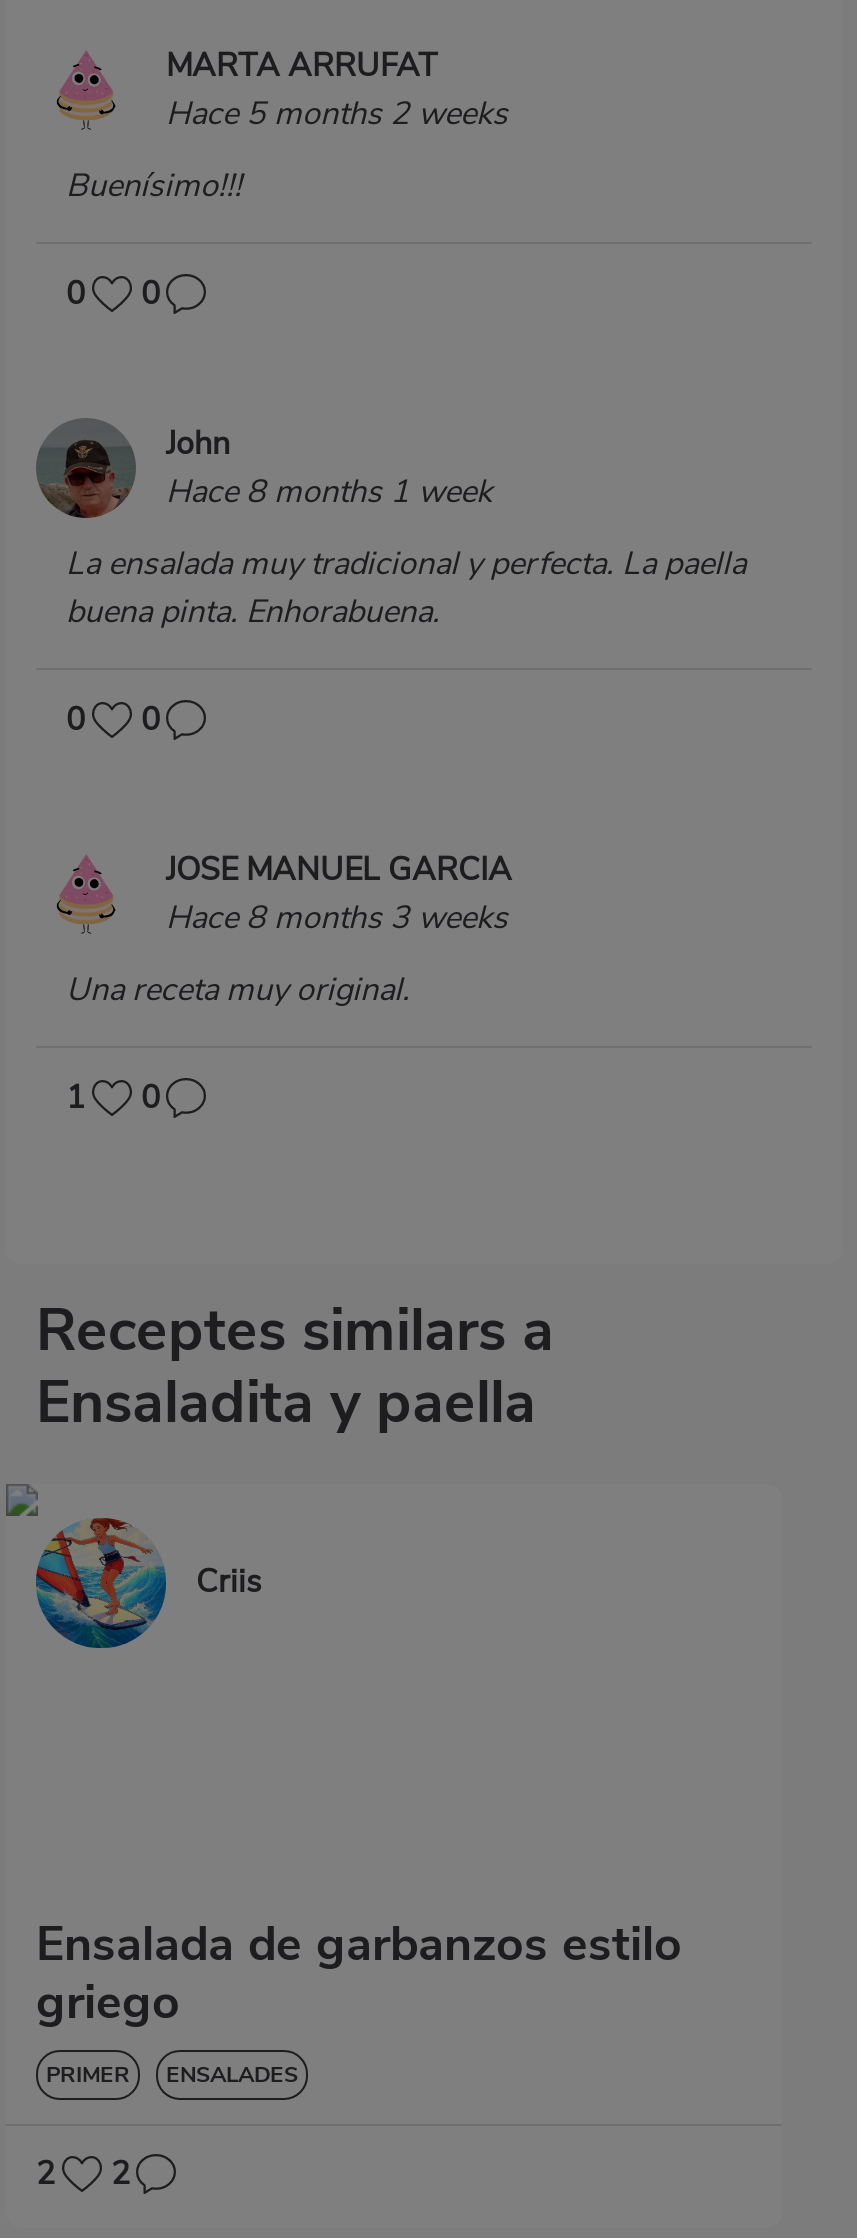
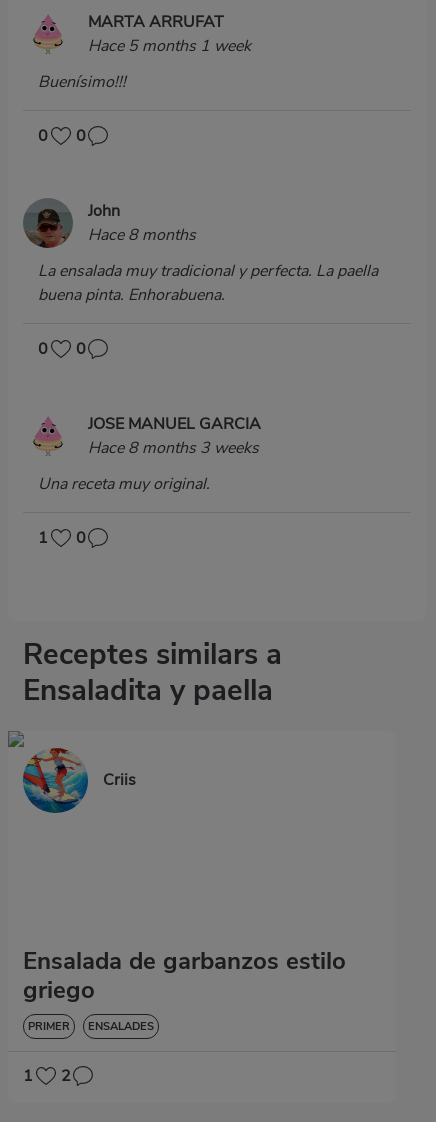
[166,92,508,136] Hace 5 months 2 weeks -> [88,35,251,57] Hace 5 months 1 week
[166,470,492,514] Hace 8 months 1 week -> [88,224,196,246] Hace 8 months
[36,2153,131,2197] 2 2 -> [23,1065,70,1087] 1 2

